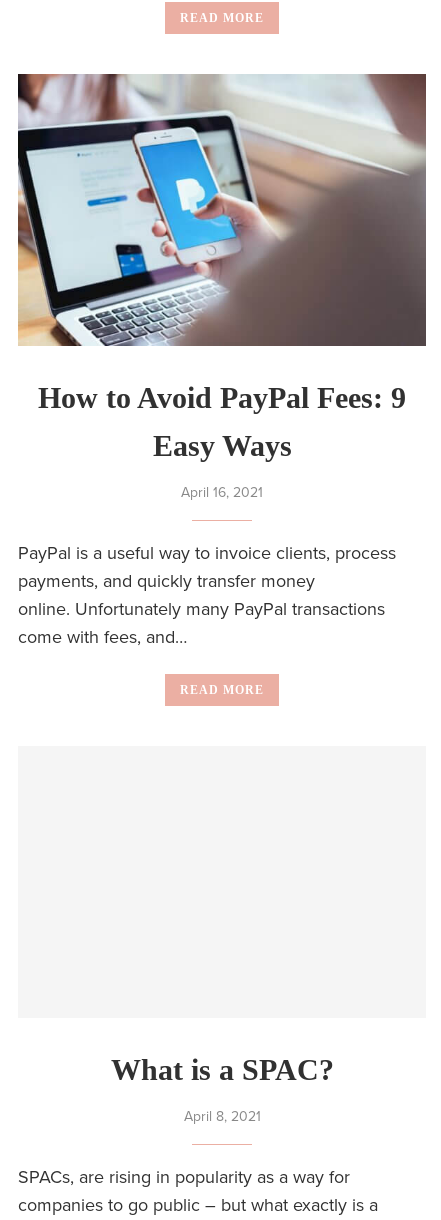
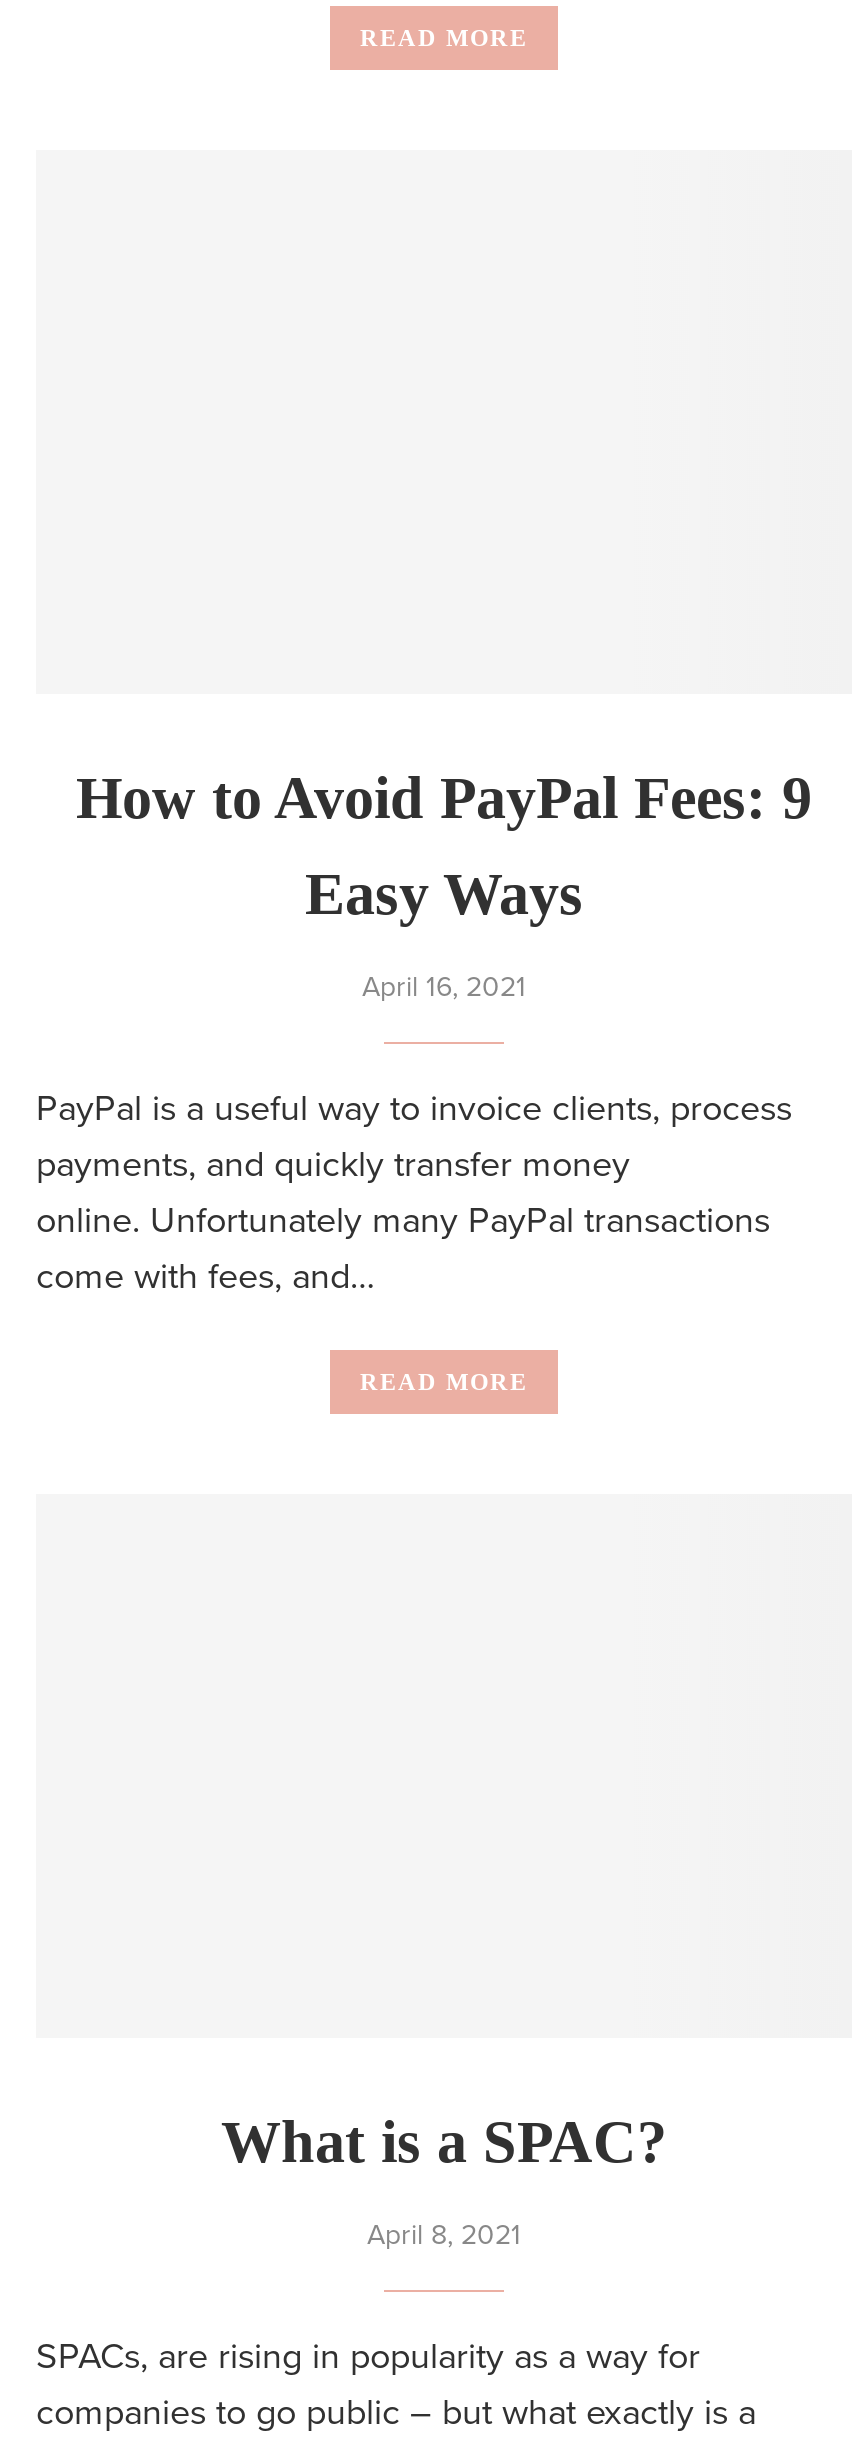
[17,73,427,347] [image] -> none

